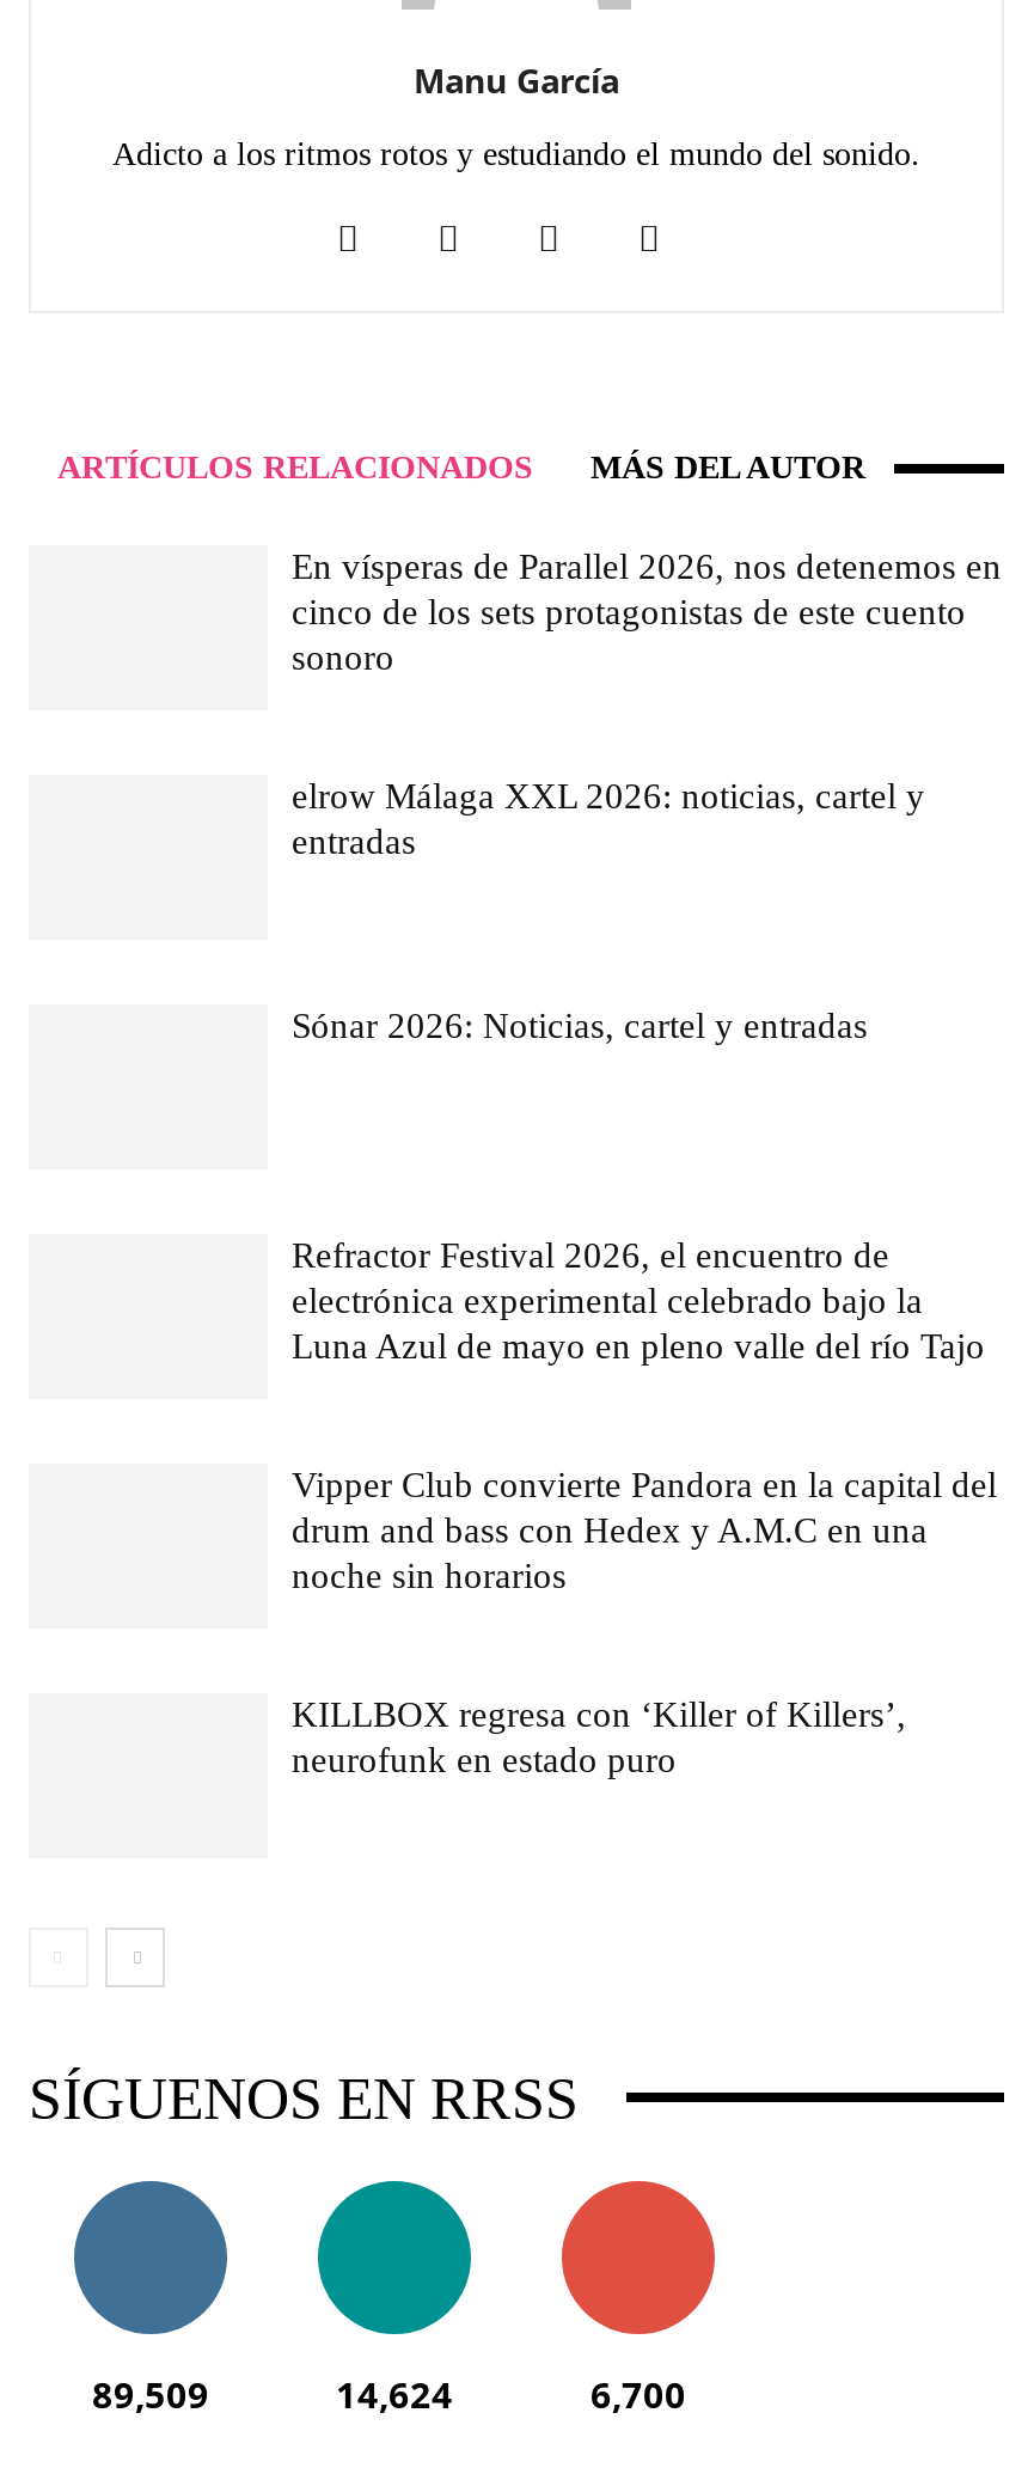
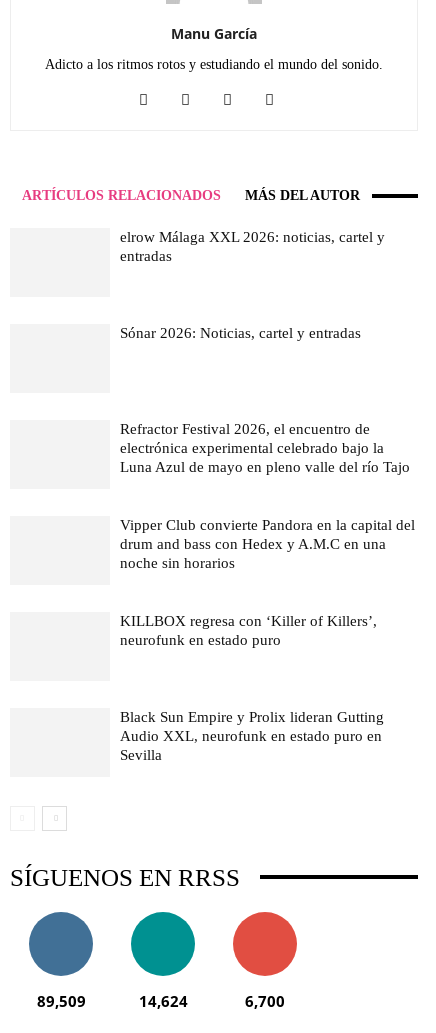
[292,548,1002,677] En vísperas de Parallel 2026, nos detenemos en | cinco de los sets protagonistas de este cuento | sonoro -> none
moved [292,777,997,1779] -> [120,229,415,648]: elrow Málaga XXL 2026: noticias, cartel y | entradas | Sónar 2026: Noticias, cartel y entradas | ... | KILLBOX regresa con ‘Killer of Killers’, | neurofunk en estado puro
none -> [120,709,384,763] Black Sun Empire y Prolix lideran Gutting | Audio XXL, neurofunk en estado puro en | Sevilla

